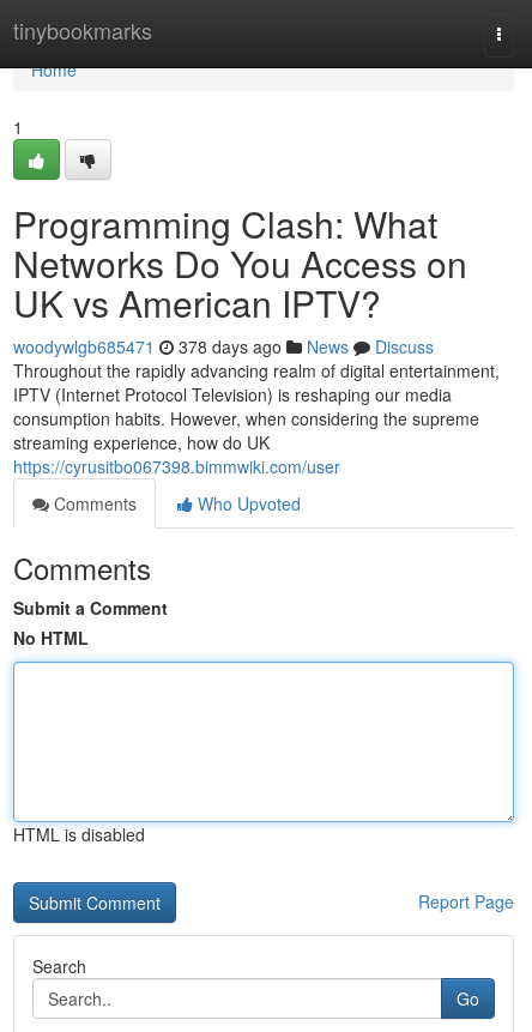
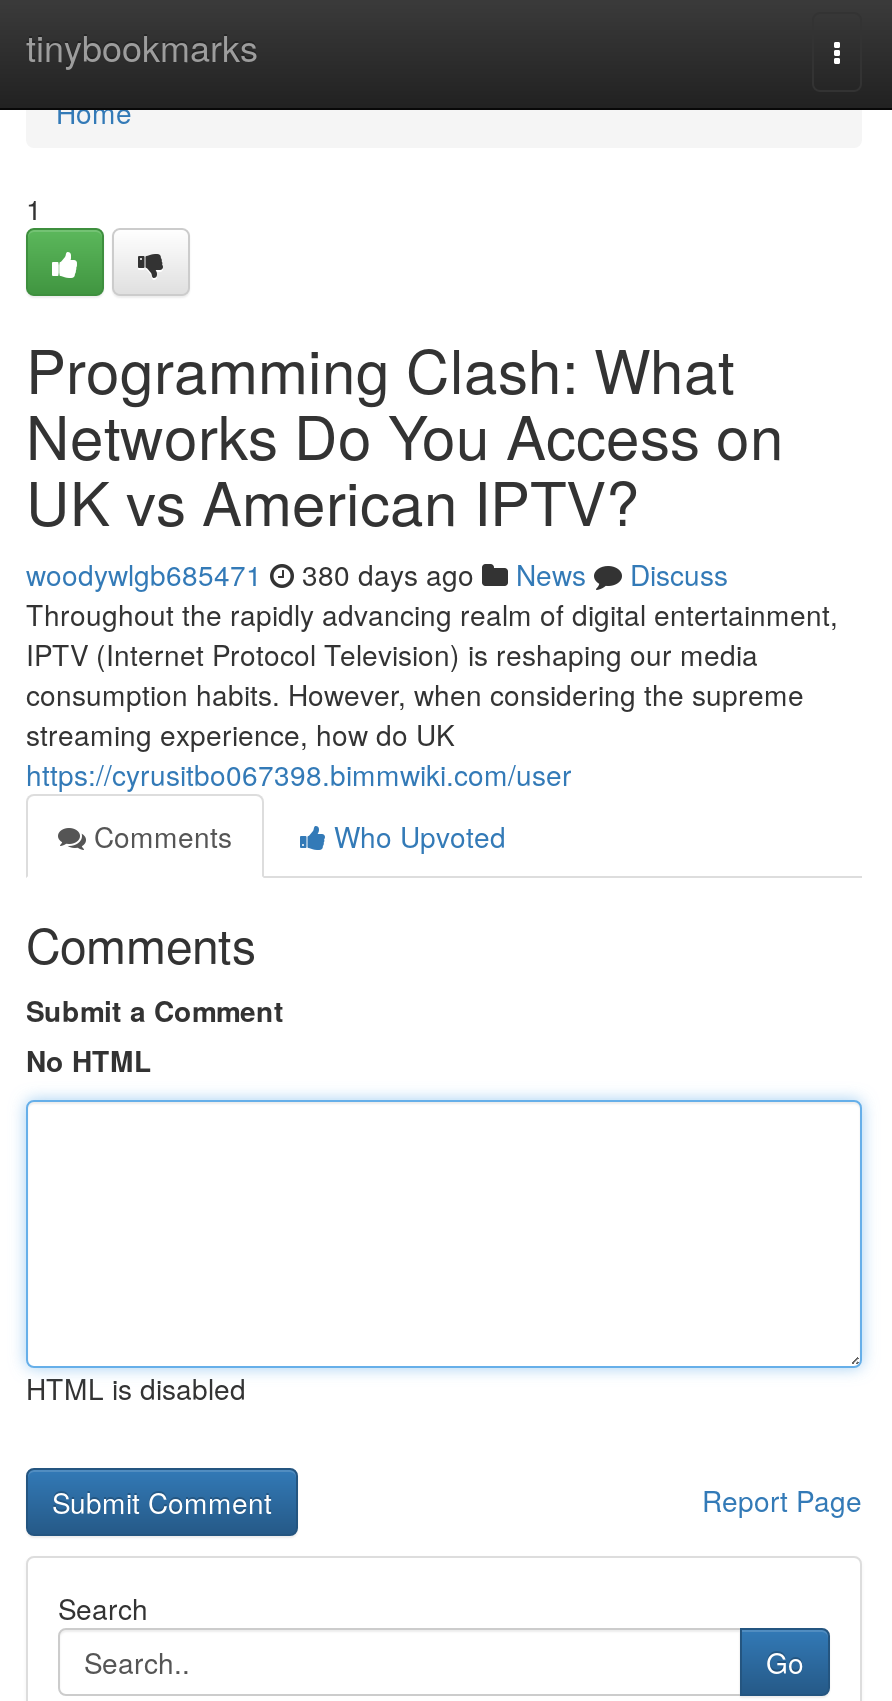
[13,334,434,358] woodywlgb685471 378 days ago News Discuss -> [26,554,728,594] woodywlgb685471 380 days ago News Discuss

